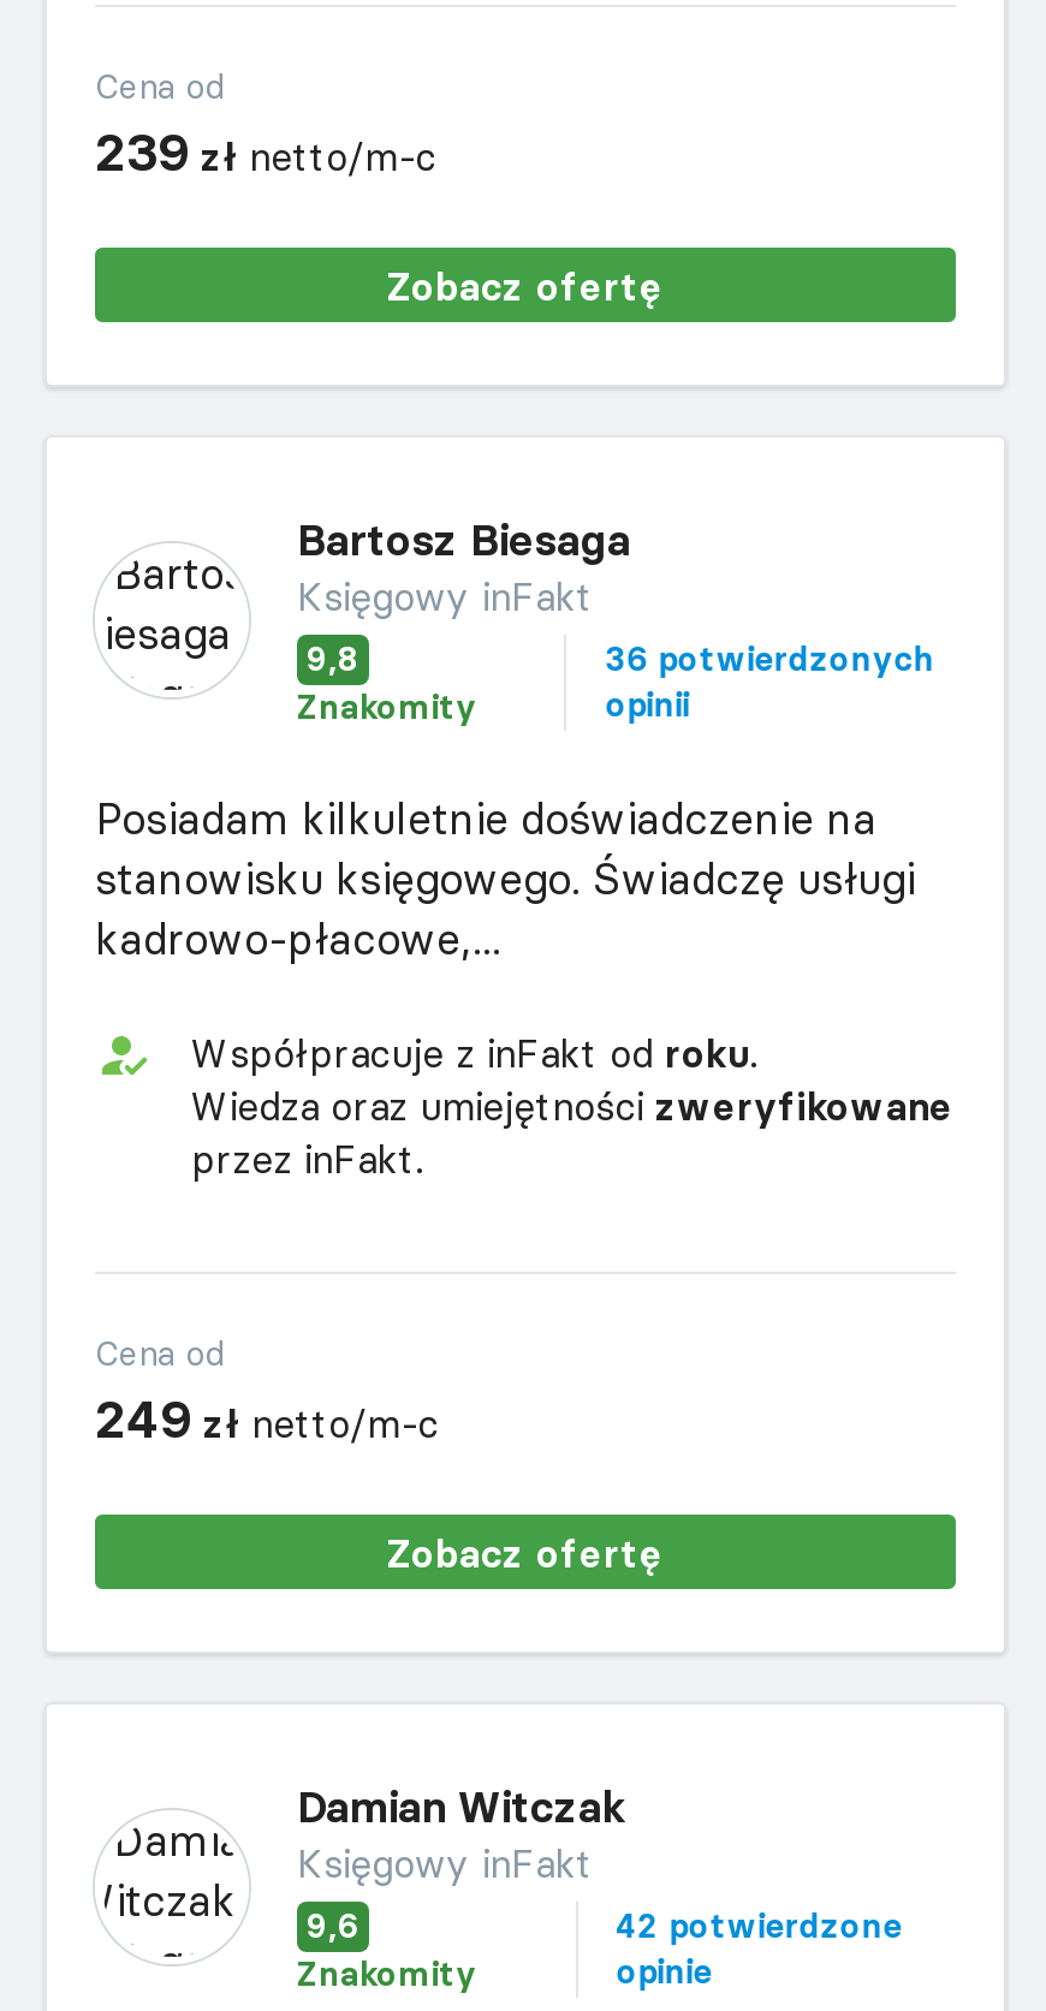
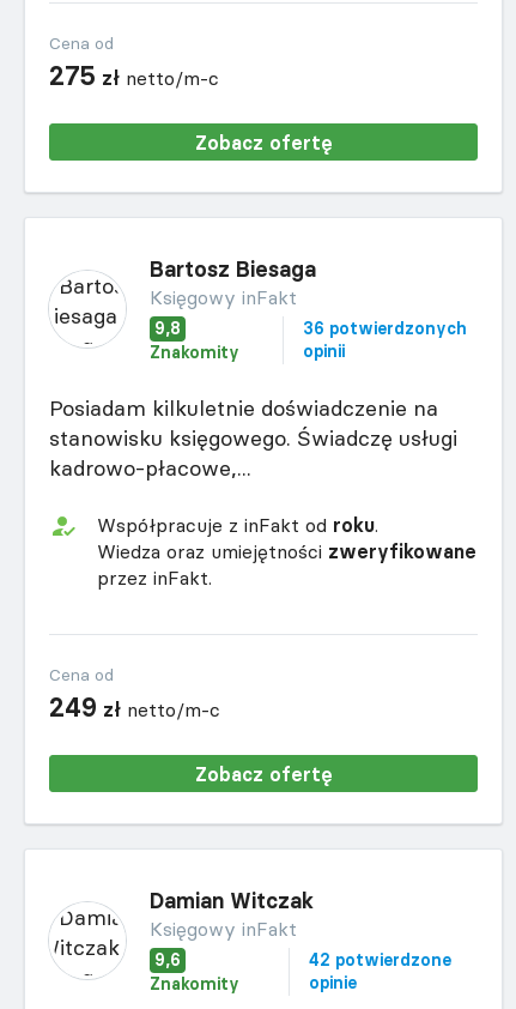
[95,120,436,185] 239 zł netto/m-c -> [49,60,219,92] 275 zł netto/m-c

